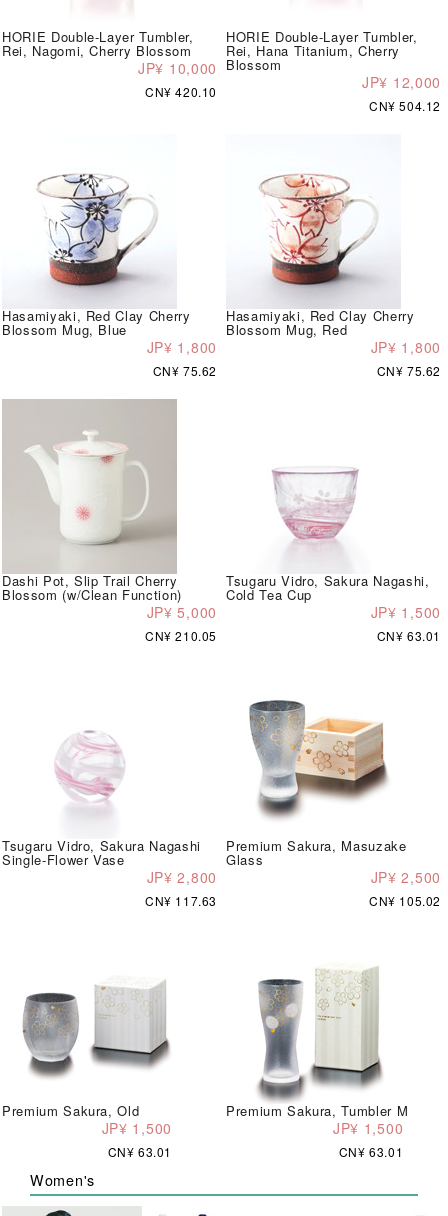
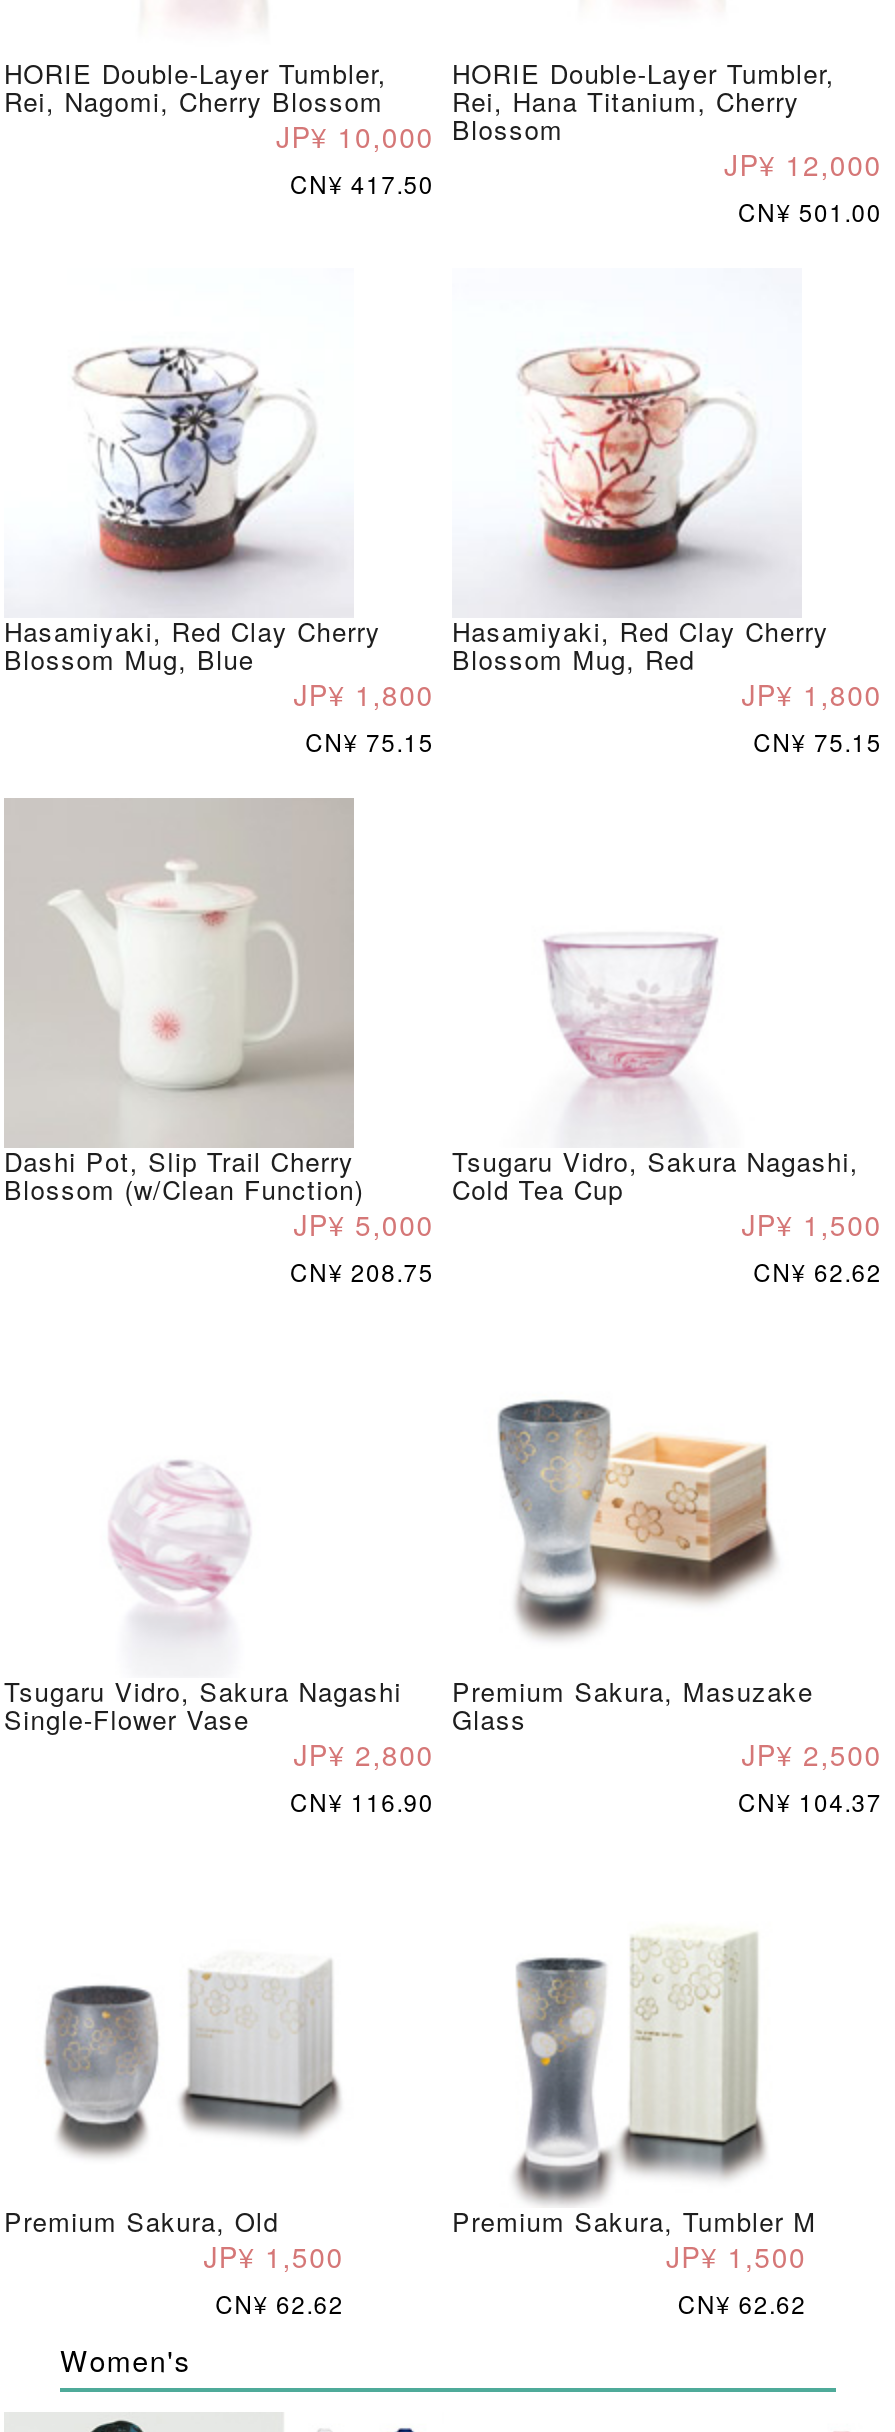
[145,82,217,99] CN¥ 420.10 -> [290,165,434,199] CN¥ 417.50
[369,96,441,113] CN¥ 504.12 -> [738,193,882,227] CN¥ 501.00
[153,361,217,378] CN¥ 75.62 -> [305,723,434,757] CN¥ 75.15
[377,361,441,378] CN¥ 75.62 -> [753,723,882,757] CN¥ 75.15
[145,626,217,643] CN¥ 210.05 -> [290,1253,434,1287] CN¥ 208.75
[377,626,441,643] CN¥ 63.01 -> [753,1253,882,1287] CN¥ 62.62
[145,891,217,908] CN¥ 117.63 -> [290,1783,434,1817] CN¥ 116.90
[369,891,441,908] CN¥ 105.02 -> [738,1783,882,1817] CN¥ 104.37
[108,1142,172,1159] CN¥ 63.01 -> [215,2285,344,2319] CN¥ 62.62
[339,1142,403,1159] CN¥ 63.01 -> [678,2285,806,2319] CN¥ 62.62

